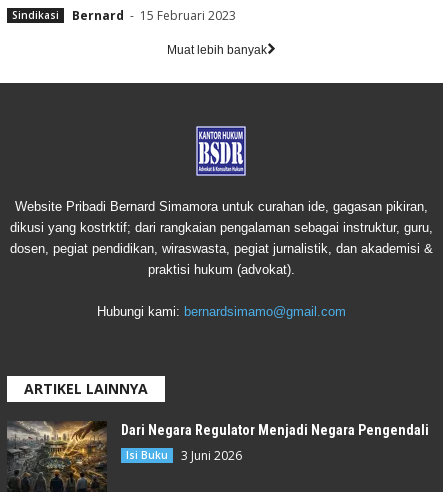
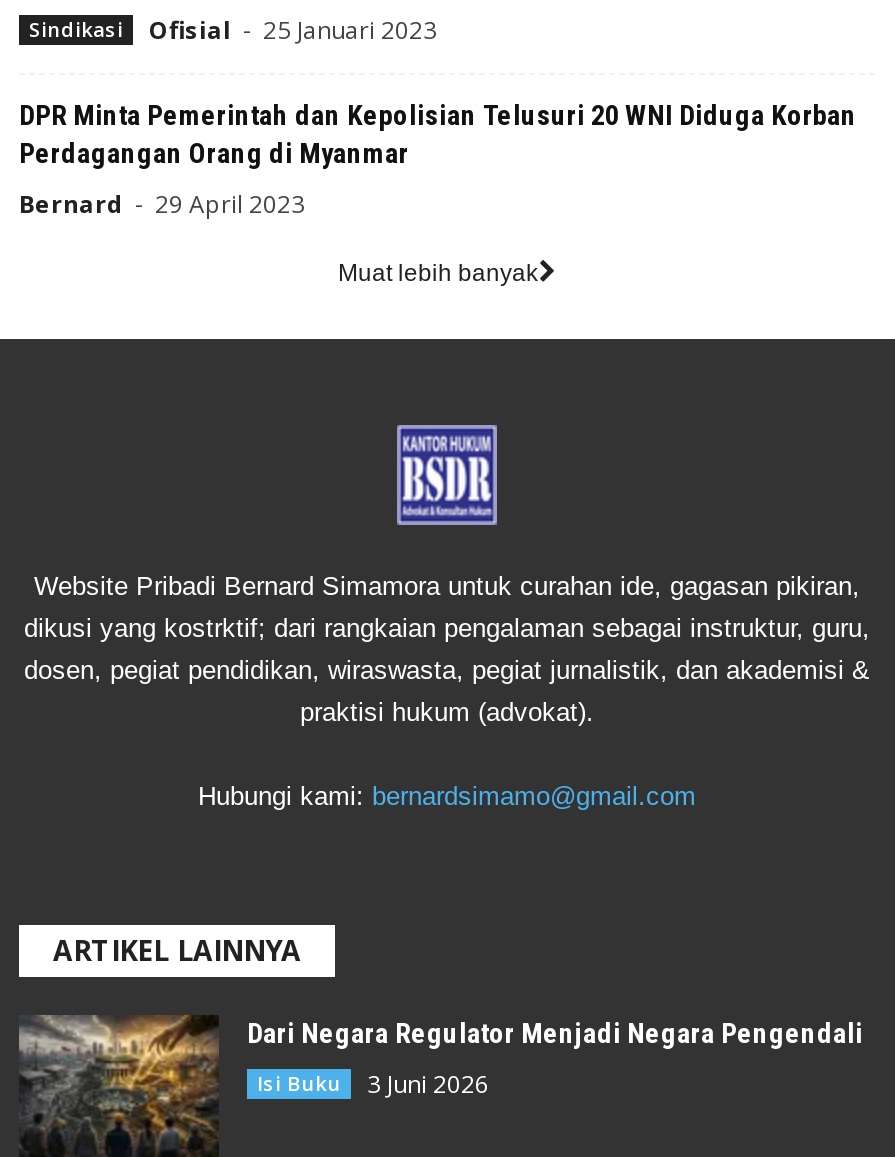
[72,7,236,24] Bernard - 15 Februari 2023 -> [19,13,857,221] Ofisial - 25 Januari 2023 | DPR Minta Pemerintah dan Kepolisian Telusuri 20 WNI Diduga Korban | Perdagangan Orang di Myanmar | Bernard - 29 April 2023

